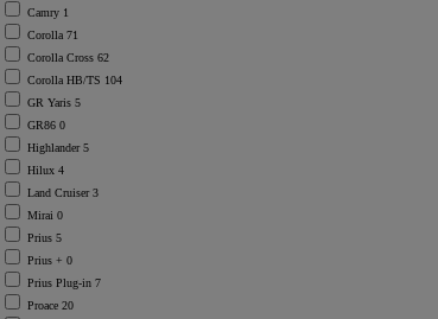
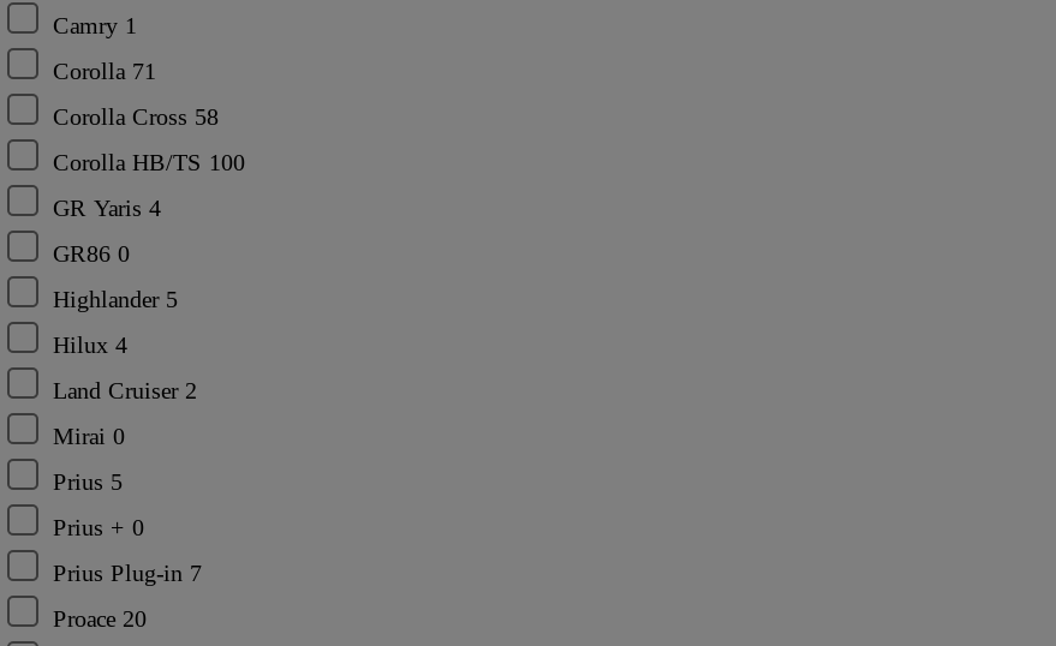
[27,51,109,64] Corolla Cross 62 -> [53,103,219,129] Corolla Cross 58
[27,73,122,86] Corolla HB/TS 104 -> [53,148,245,175] Corolla HB/TS 100
[27,96,81,109] GR Yaris 5 -> [53,194,161,220] GR Yaris 4
[27,186,99,199] Land Cruiser 3 -> [53,377,197,403] Land Cruiser 2

